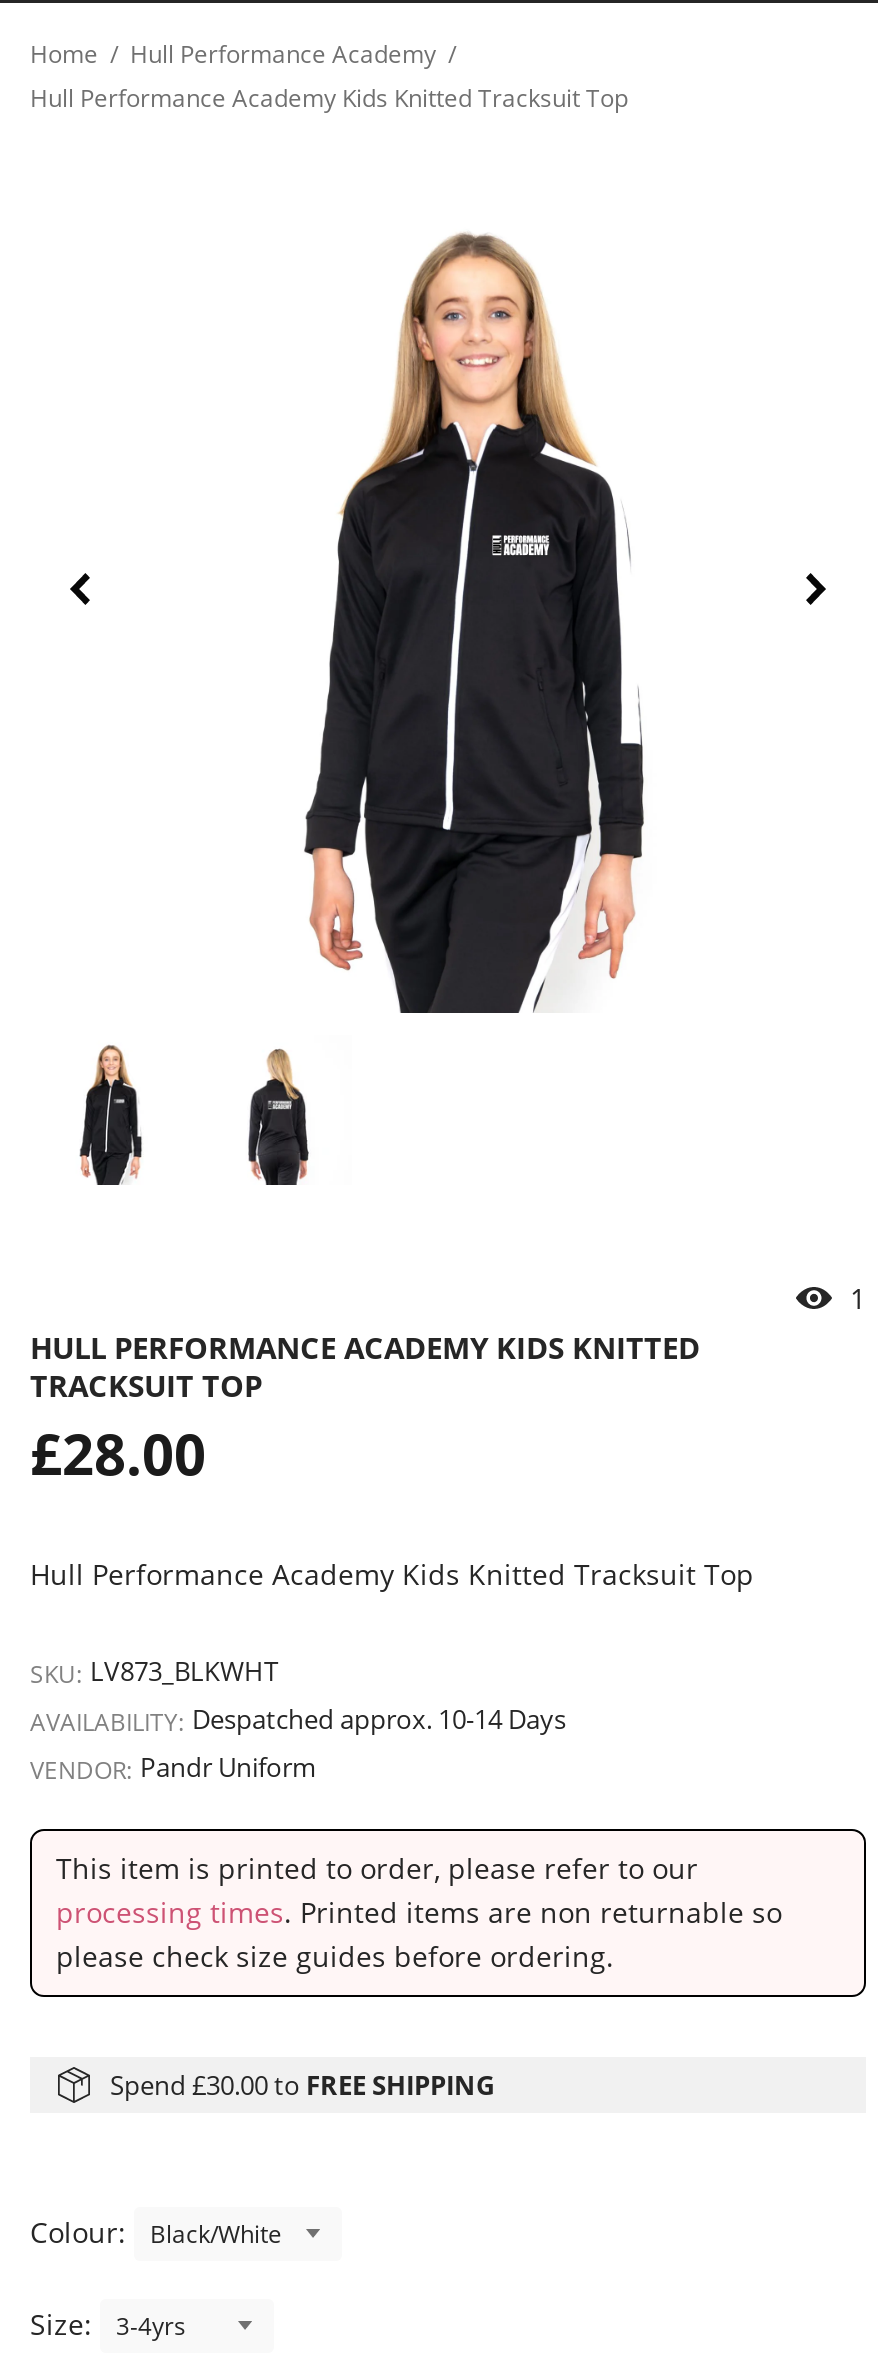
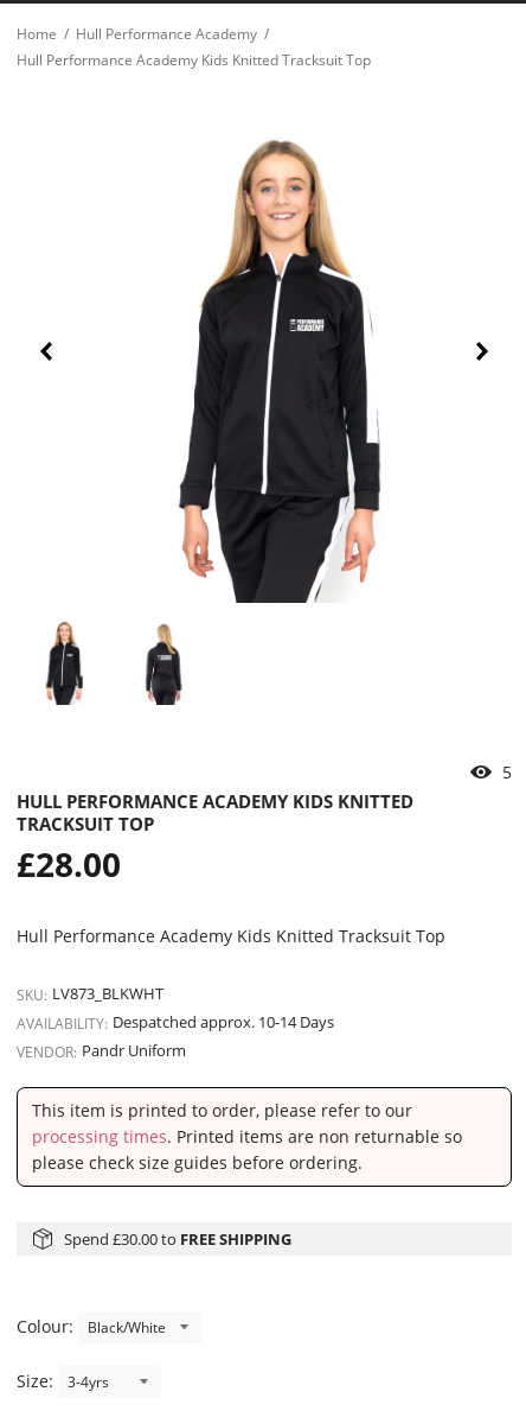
[850,1279,866,1317] 1 -> [502,761,512,784] 5

